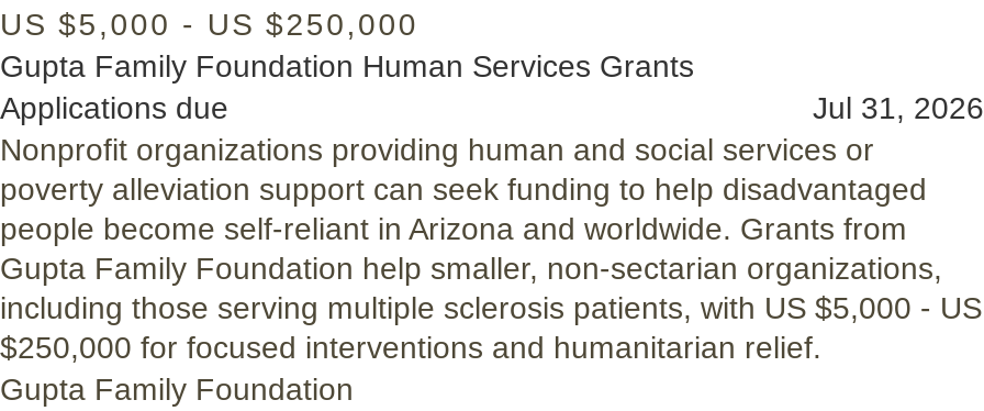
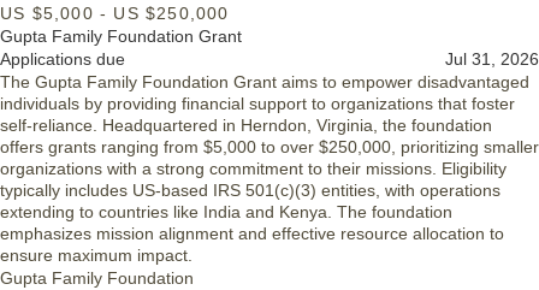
[0,48,694,84] Gupta Family Foundation Human Services Grants -> [0,26,242,46] Gupta Family Foundation Grant
[0,132,982,365] Nonprofit organizations providing human and social services or | poverty alleviation support can seek funding to help disadvantaged | people become self-reliant in Arizona and worldwide. Grants from | Gupta Family Foundation help smaller, non-sectarian organizations, | including those serving multiple sclerosis patients, with US $5,000 - US | $250,000 for focused interventions and humanitarian relief. -> [0,72,539,265] The Gupta Family Foundation Grant aims to empower disadvantaged | individuals by providing financial support to organizations that foster | self-reliance. Headquartered in Herndon, Virginia, the foundation | offers grants ranging from $5,000 to over $250,000, prioritizing smaller | organizations with a strong commitment to their missions. Eligibility | typically includes US-based IRS 501(c)(3) entities, with operations | extending to countries like India and Kenya. The foundation | emphasizes mission alignment and effective resource allocation to | ensure maximum impact.

